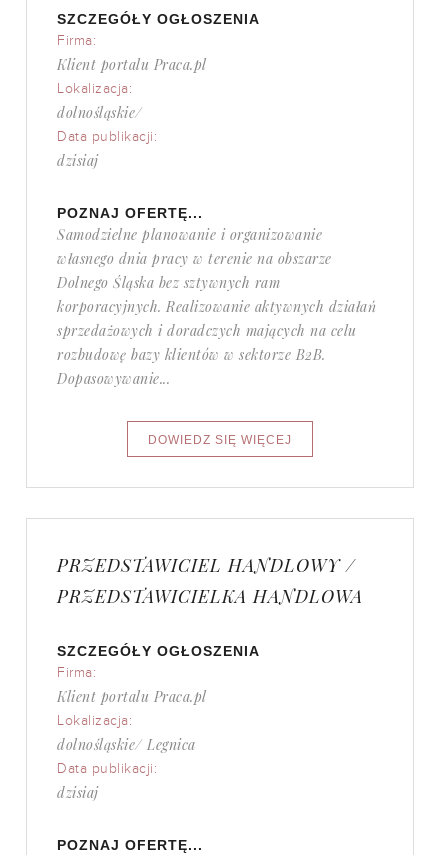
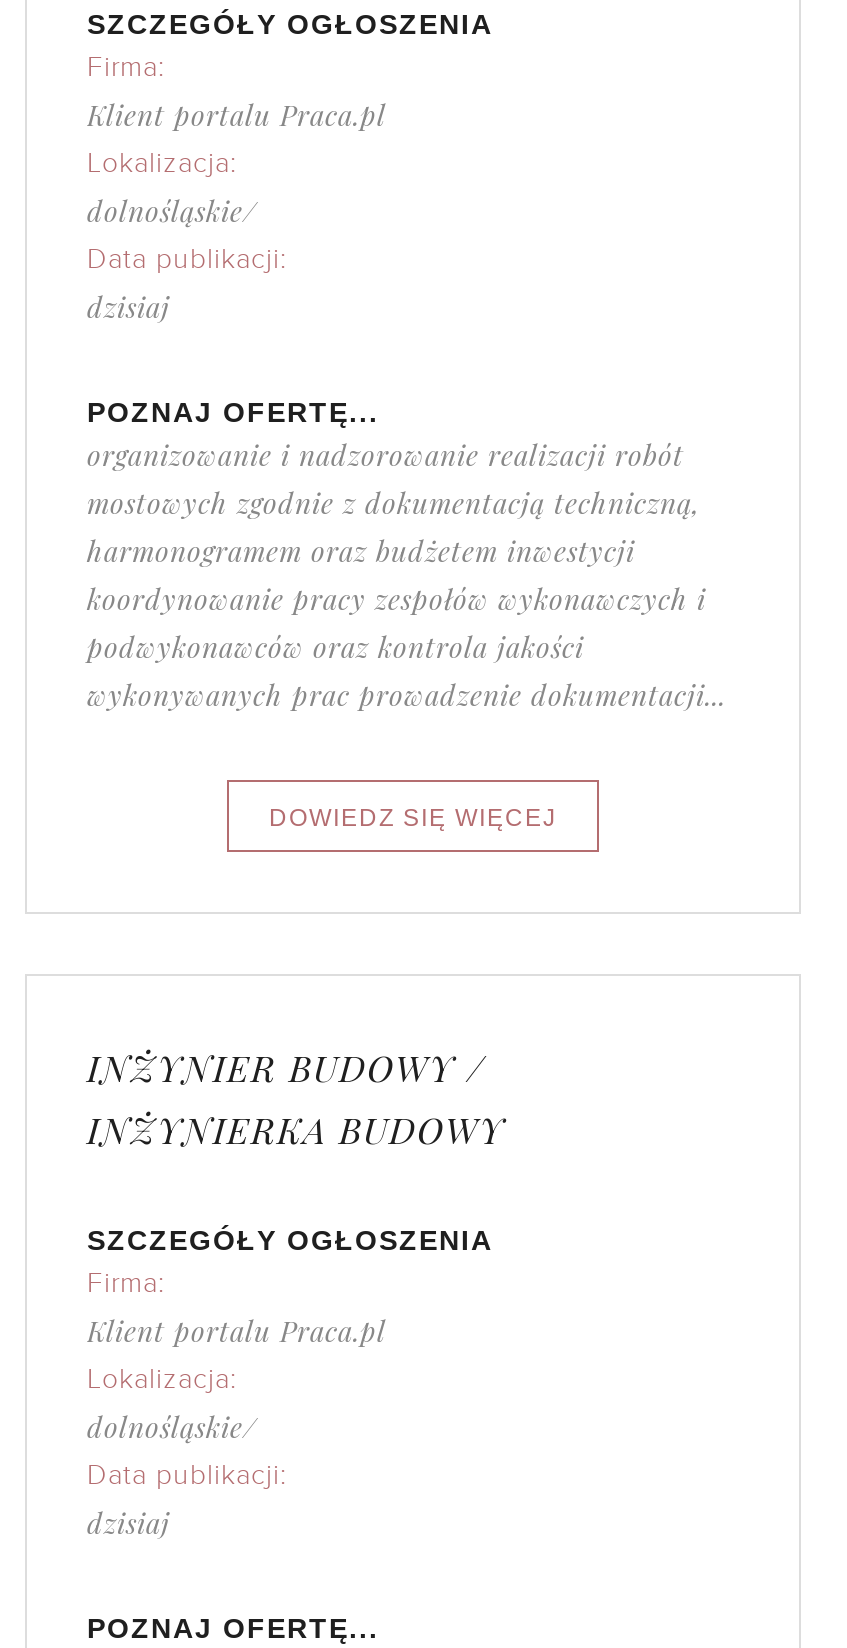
[57,225,376,388] Samodzielne planowanie i organizowanie | własnego dnia pracy w terenie na obszarze | Dolnego Śląska bez sztywnych ram | korporacyjnych. Realizowanie aktywnych działań | sprzedażowych i doradczych mających na celu | rozbudowę bazy klientów w sektorze B2B. | Dopasowywanie... -> [87,436,726,714] organizowanie i nadzorowanie realizacji robót | mostowych zgodnie z dokumentacją techniczną, | harmonogramem oraz budżetem inwestycji | koordynowanie pracy zespołów wykonawczych i | podwykonawców oraz kontrola jakości | wykonywanych prac prowadzenie dokumentacji...
[57,553,363,608] PRZEDSTAWICIEL HANDLOWY / | PRZEDSTAWICIELKA HANDLOWA -> [87,1044,505,1154] INŻYNIER BUDOWY / | INŻYNIERKA BUDOWY
[57,735,195,754] dolnośląskie/ Legnica -> [87,1408,258,1446] dolnośląskie/

